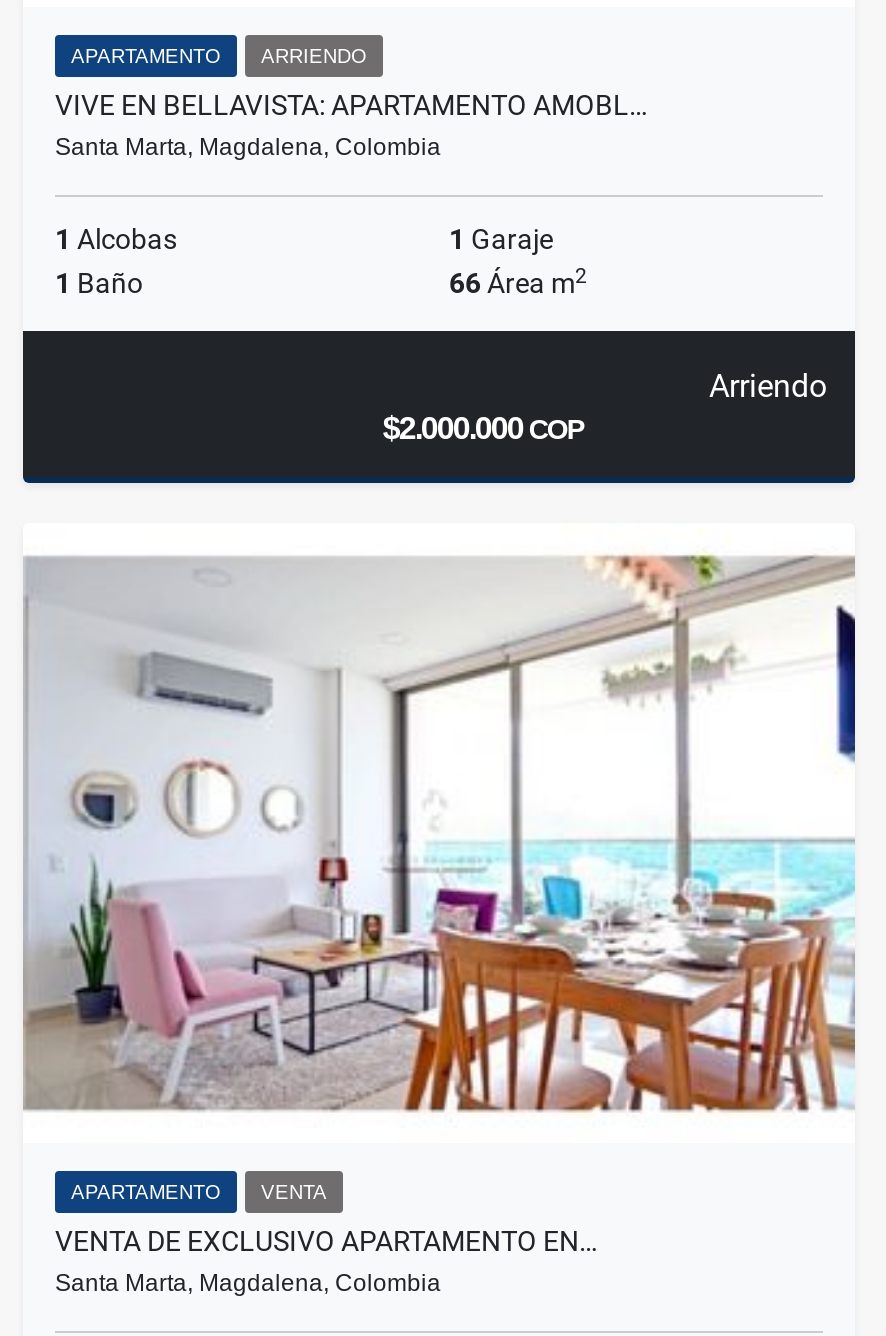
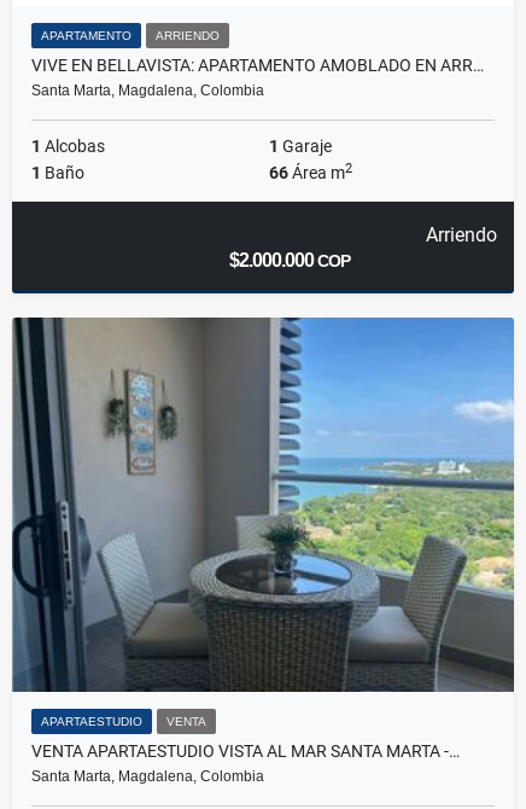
[55,89,647,121] VIVE EN BELLAVISTA: APARTAMENTO AMOBL… -> [31,56,484,75] VIVE EN BELLAVISTA: APARTAMENTO AMOBLADO EN ARR…
[23,523,857,1203] [image] | APARTAMENTO -> [11,316,515,728] [image] | APARTAESTUDIO
[55,1225,597,1257] VENTA DE EXCLUSIVO APARTAMENTO EN… -> [31,742,460,761] VENTA APARTAESTUDIO VISTA AL MAR SANTA MARTA -…

